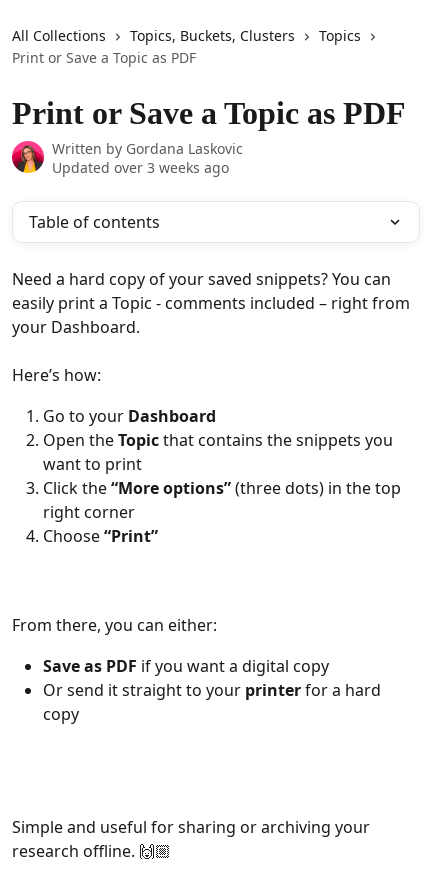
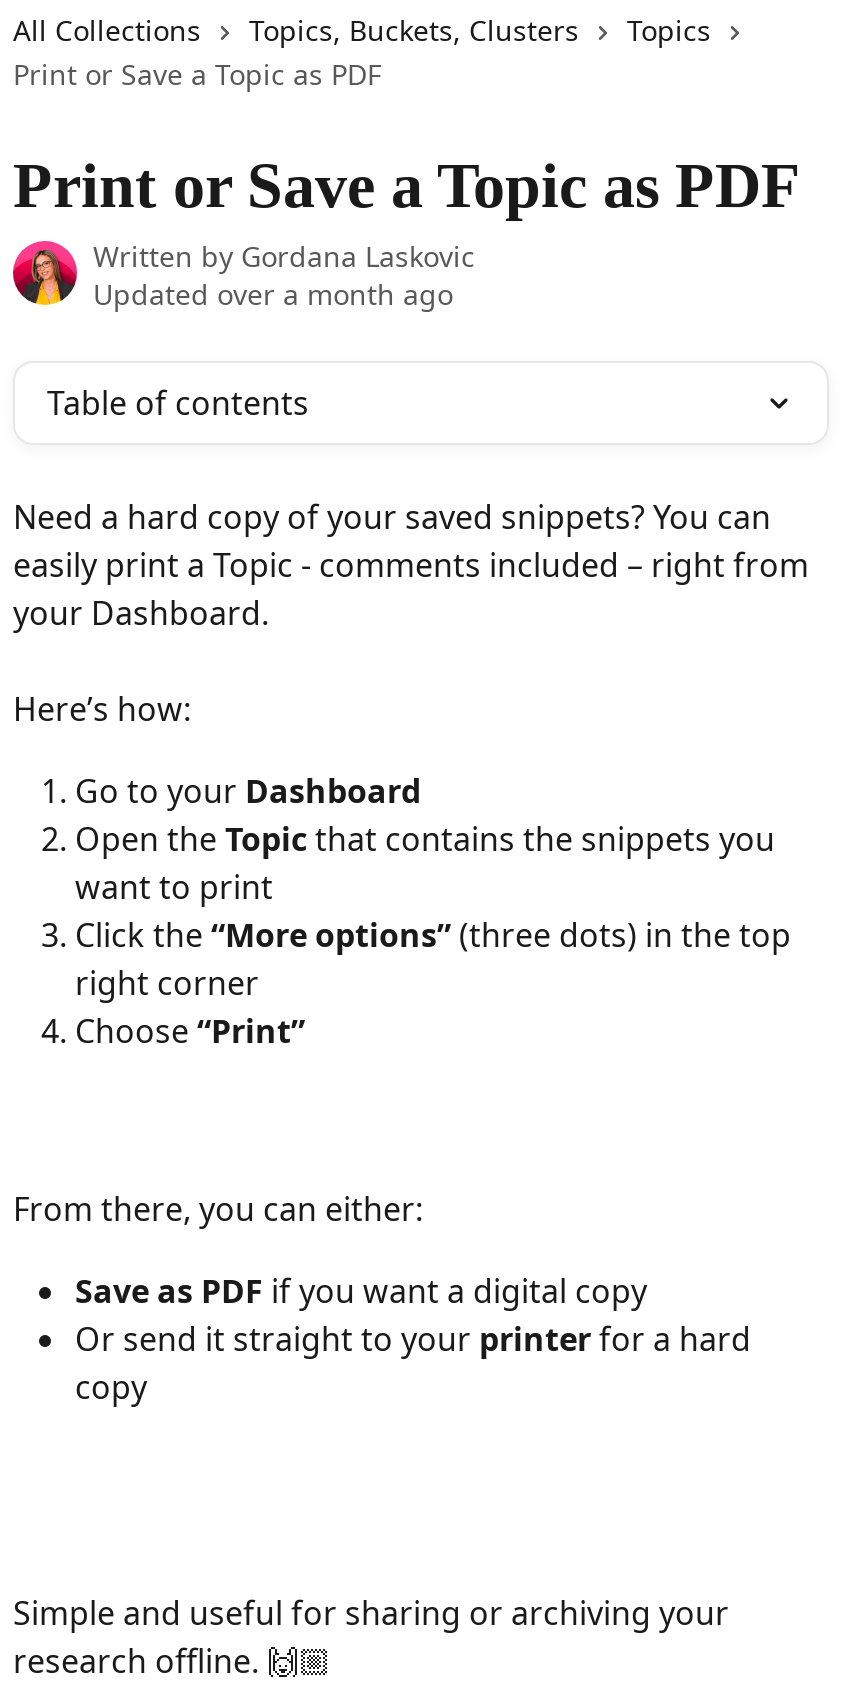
[52,158,229,177] Updated over 3 weeks ago -> [93,275,453,313] Updated over a month ago

